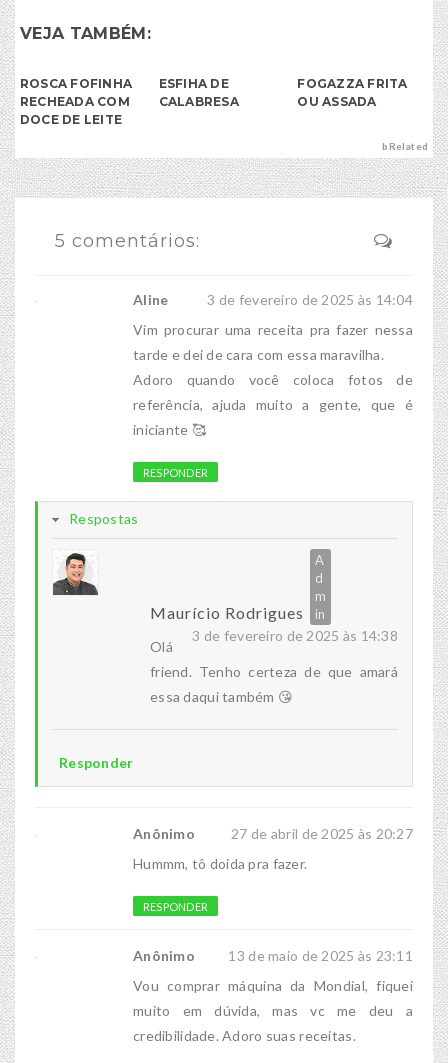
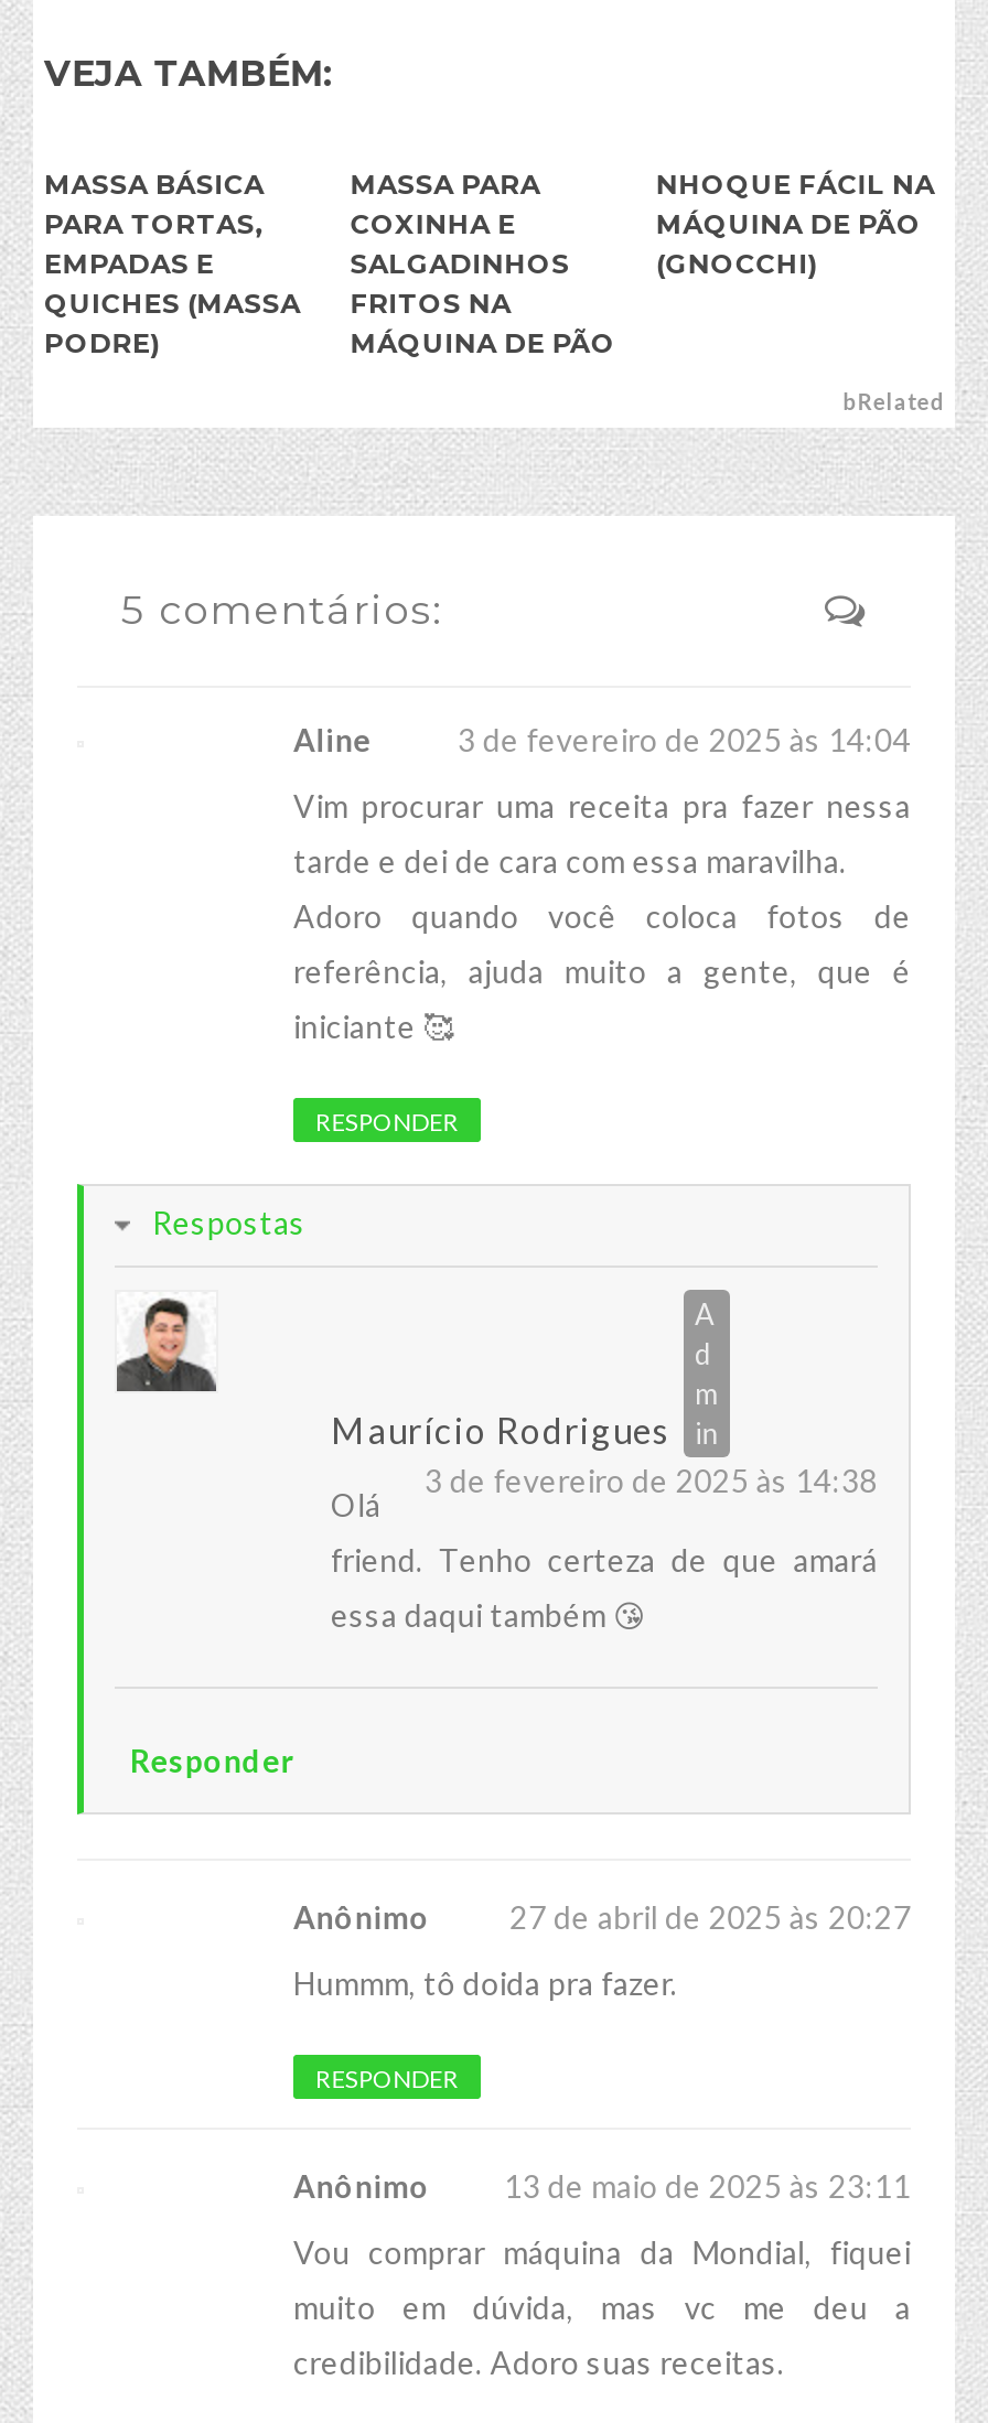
[20,76,132,127] ROSCA FOFINHA | RECHEADA COM | DOCE DE LEITE -> [44,168,301,360] MASSA BÁSICA | PARA TORTAS, | EMPADAS E | QUICHES (MASSA | PODRE)
[159,76,239,109] ESFIHA DE | CALABRESA -> [350,168,616,360] MASSA PARA | COXINHA E | SALGADINHOS | FRITOS NA | MÁQUINA DE PÃO
[297,76,407,109] FOGAZZA FRITA | OU ASSADA -> [656,168,935,280] NHOQUE FÁCIL NA | MÁQUINA DE PÃO | (GNOCCHI)

